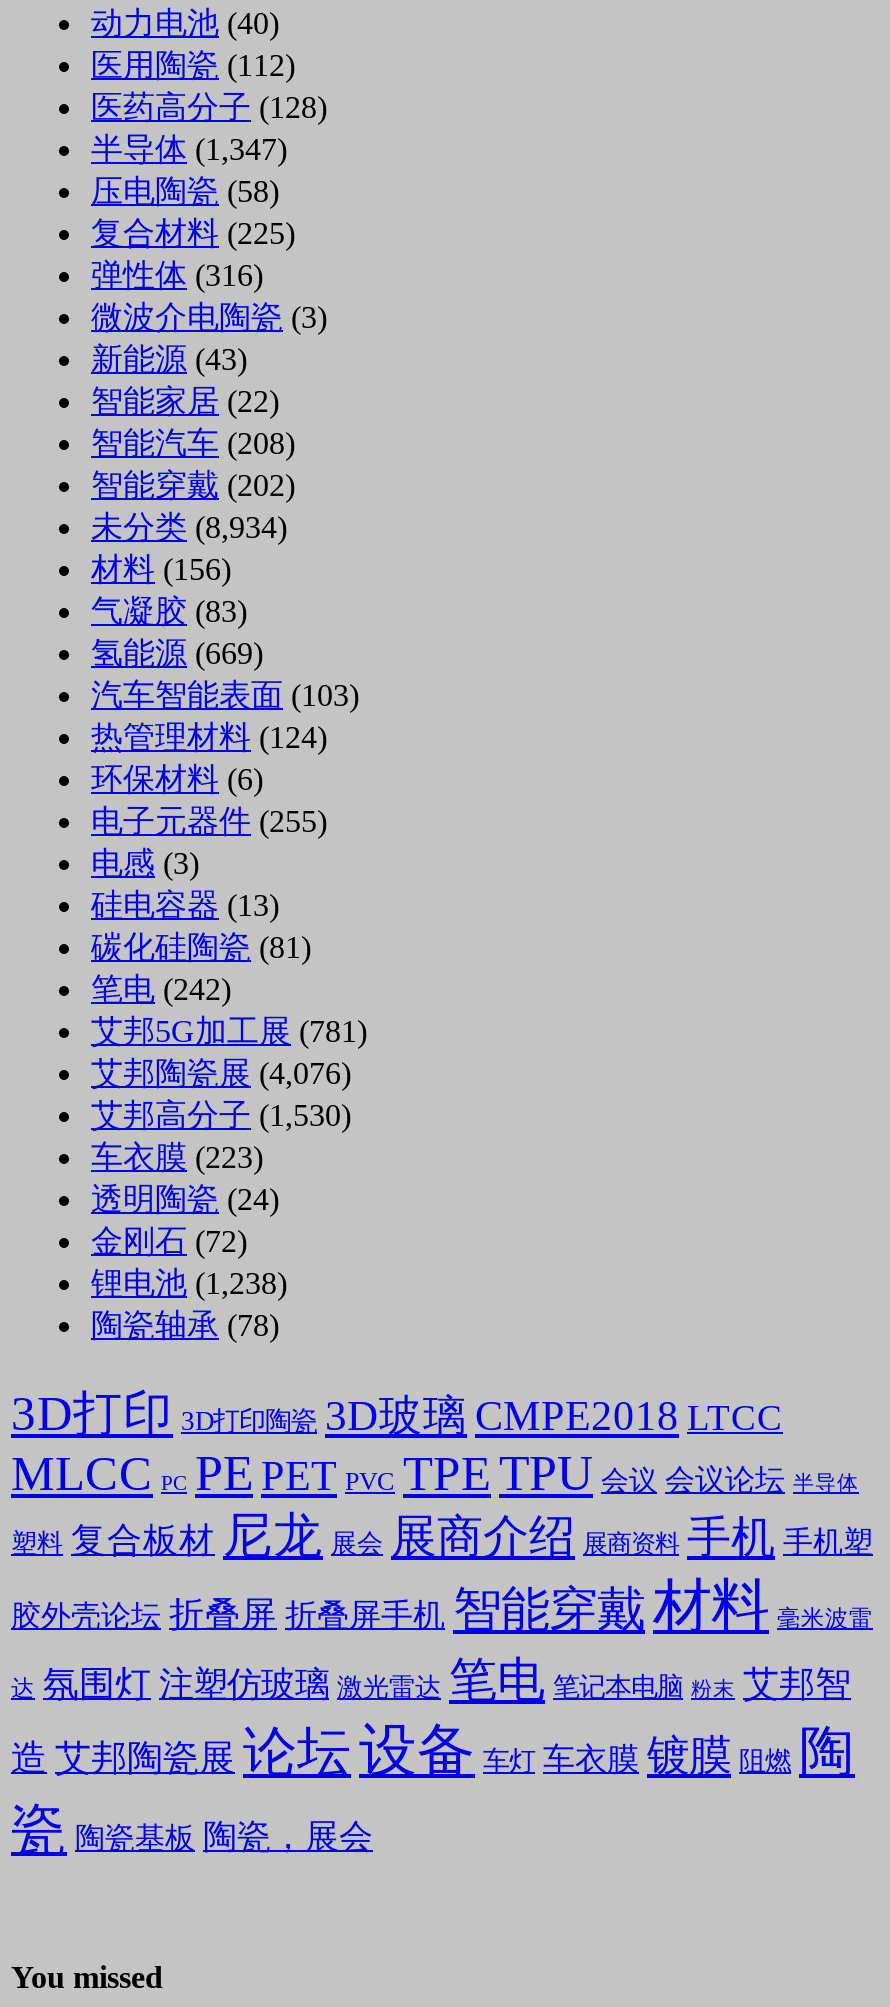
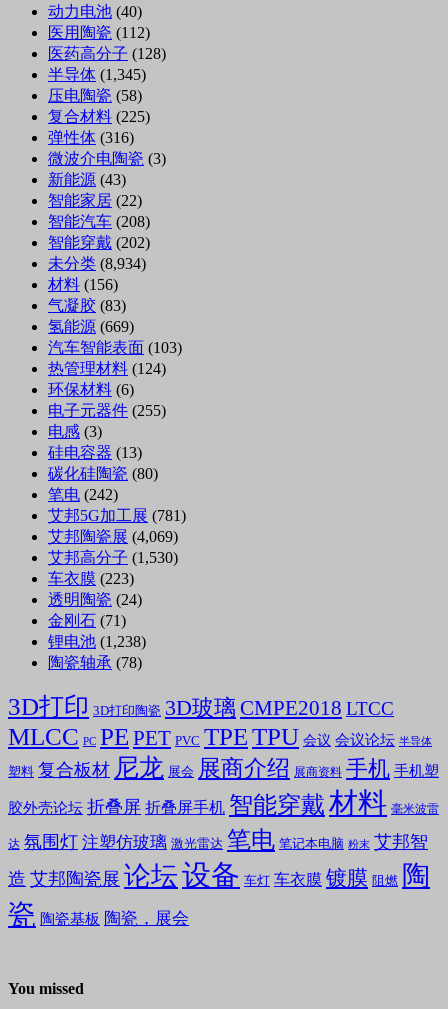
[91,132,287,166] 半导体(1,347) -> [48,66,146,83] 半导体(1,345)
[91,930,311,964] 碳化硅陶瓷(81) -> [48,465,158,482] 碳化硅陶瓷(80)
[91,1056,351,1090] 艾邦陶瓷展(4,076) -> [48,528,178,545] 艾邦陶瓷展(4,069)
[91,1224,247,1258] 金刚石(72) -> [48,612,126,629] 金刚石(71)

